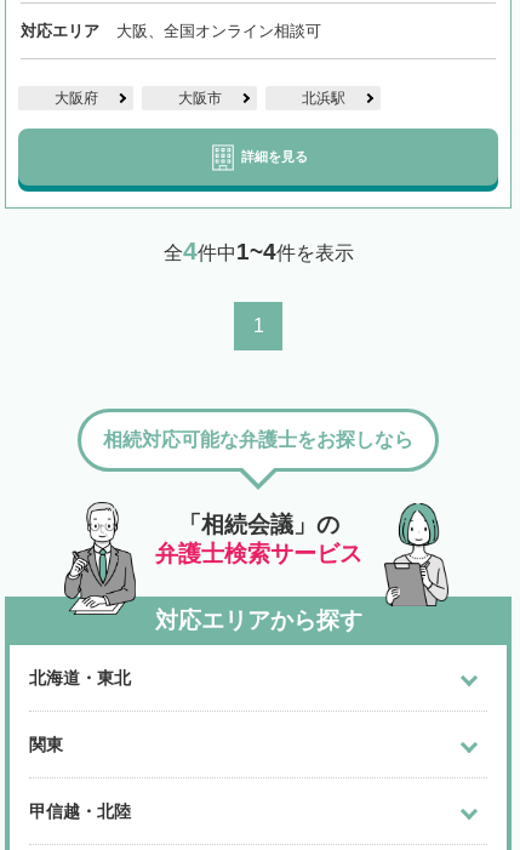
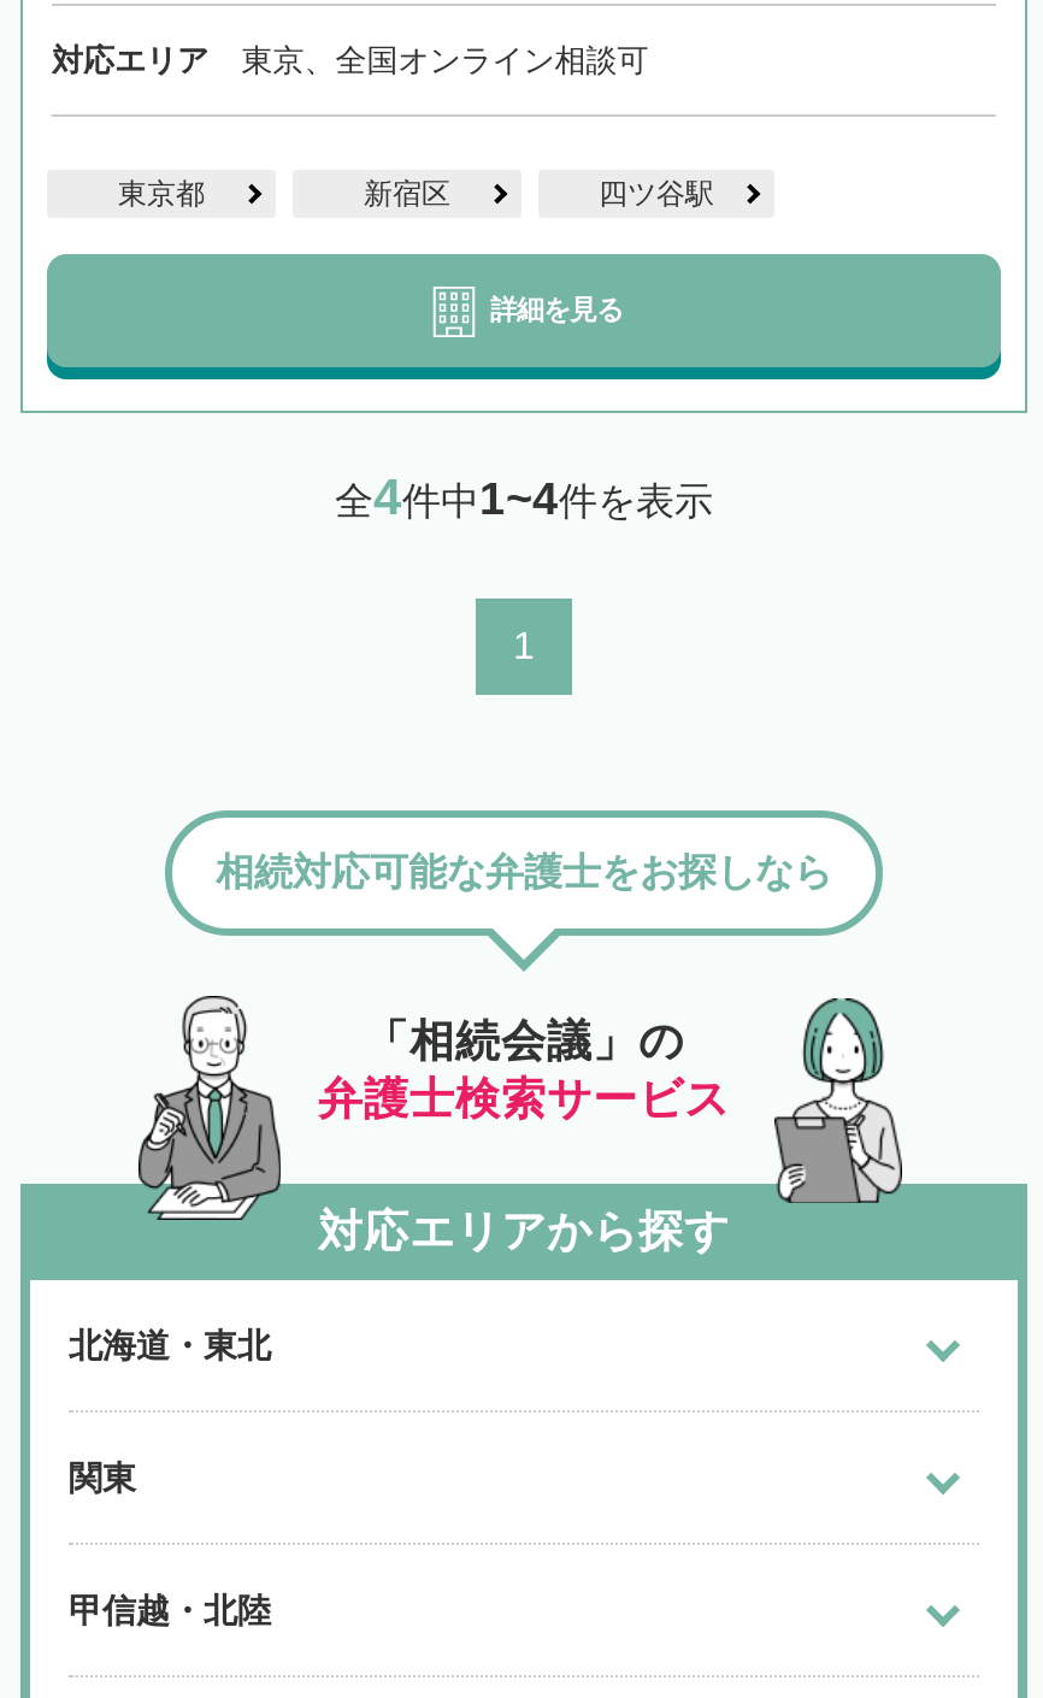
[116,22,321,40] 大阪、全国オンライン相談可 -> [241,43,648,79] 東京、全国オンライン相談可
[54,90,345,107] 大阪府 | 大阪市 | 北浜駅 -> [118,178,714,211] 東京都 | 新宿区 | 四ツ谷駅

